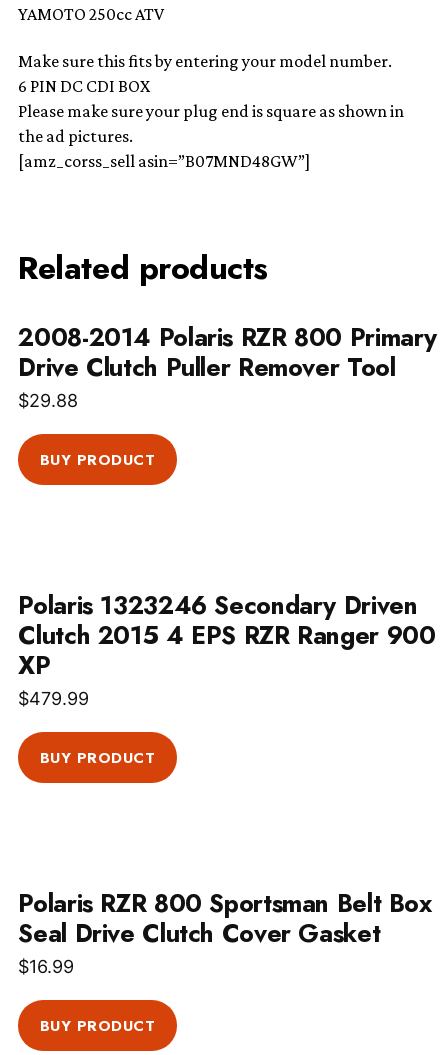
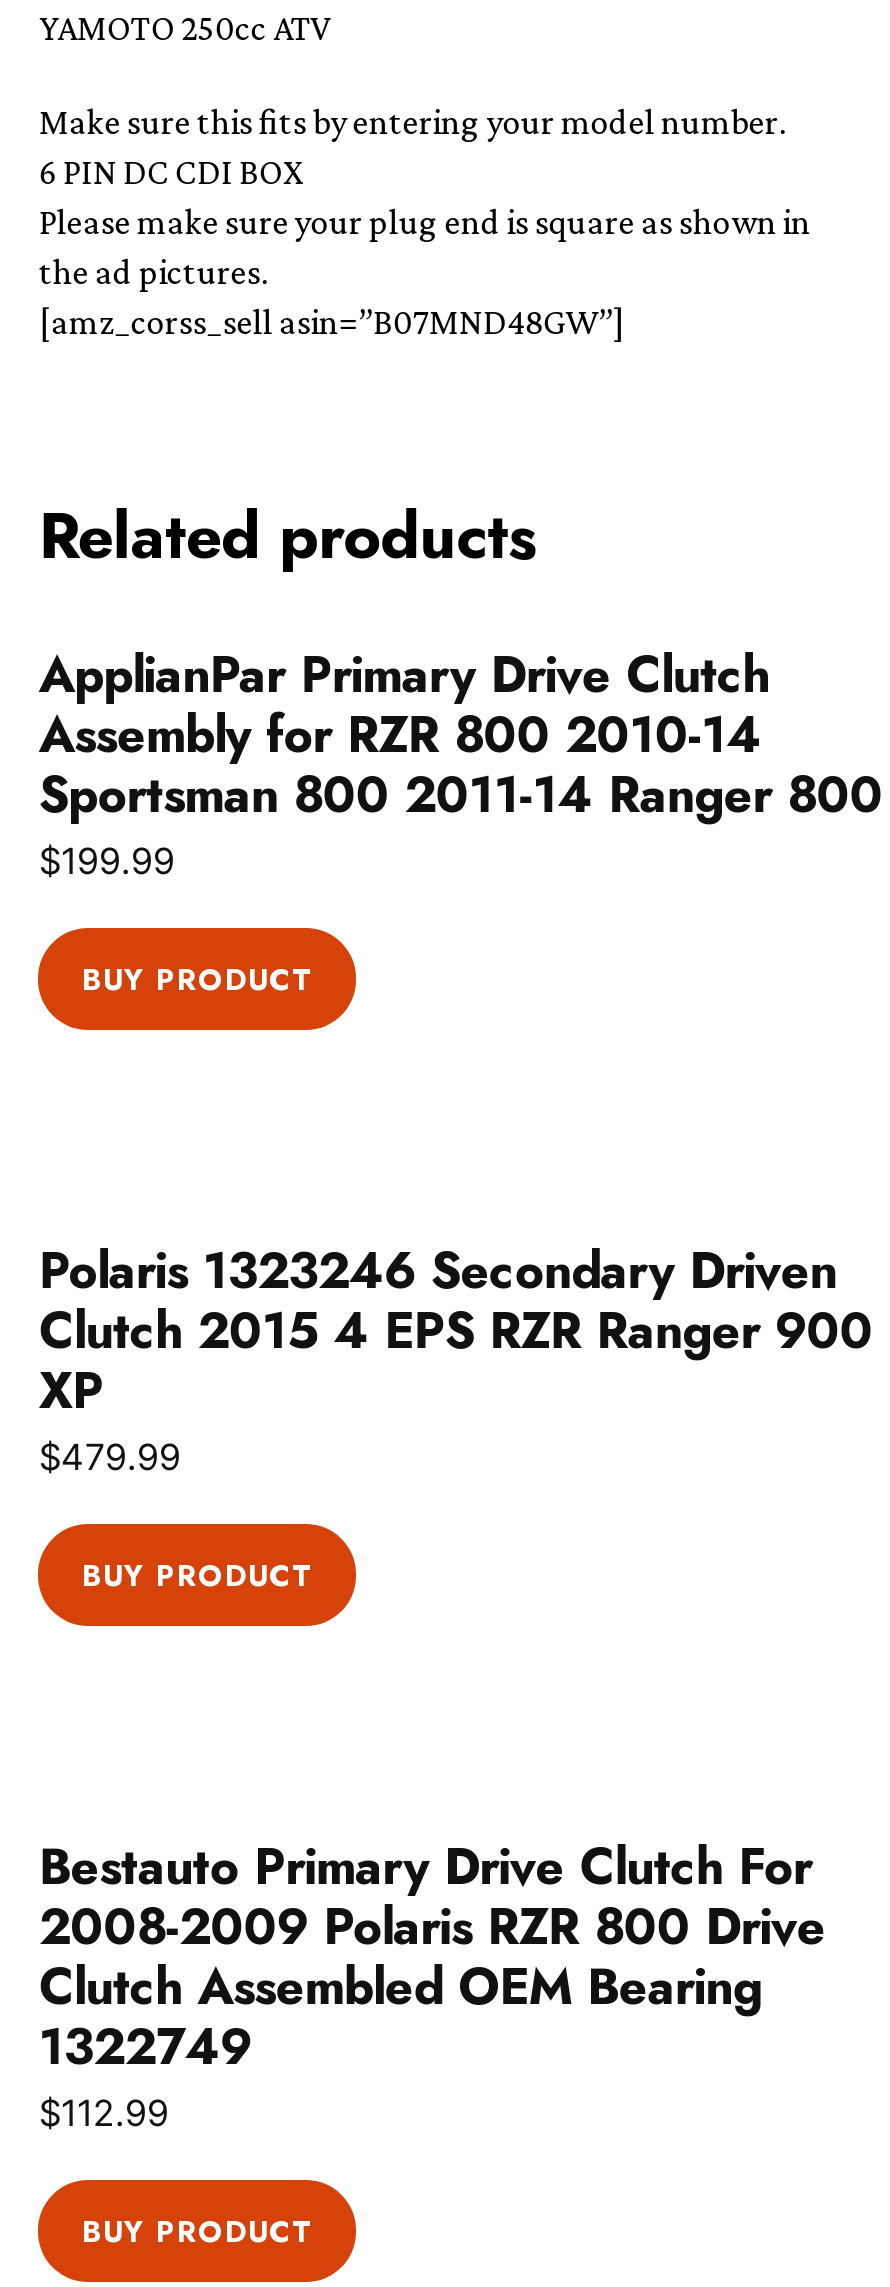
[18,319,437,411] 2008-2014 Polaris RZR 800 Primary | Drive Clutch Puller Remover Tool | $29.88 -> [39,638,883,882] ApplianPar Primary Drive Clutch | Assembly for RZR 800 2010-14 | Sportsman 800 2011-14 Ranger 800 | $199.99
[18,885,432,977] Polaris RZR 800 Sportsman Belt Box | Seal Drive Clutch Cover Gasket | $16.99 -> [39,1830,826,2134] Bestauto Primary Drive Clutch For | 2008-2009 Polaris RZR 800 Drive | Clutch Assembled OEM Bearing | 1322749 | $112.99

